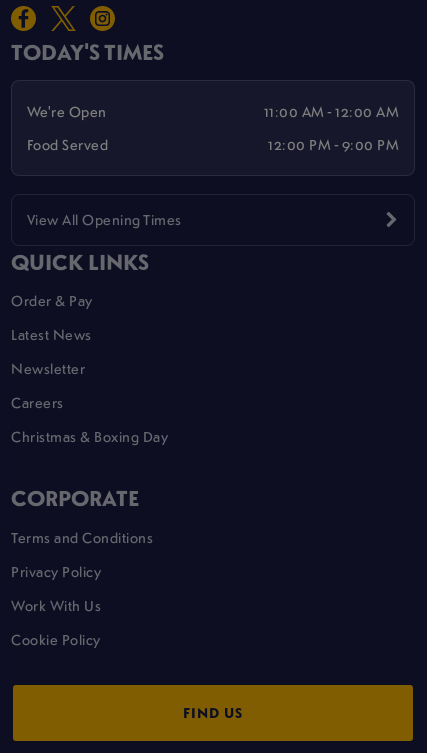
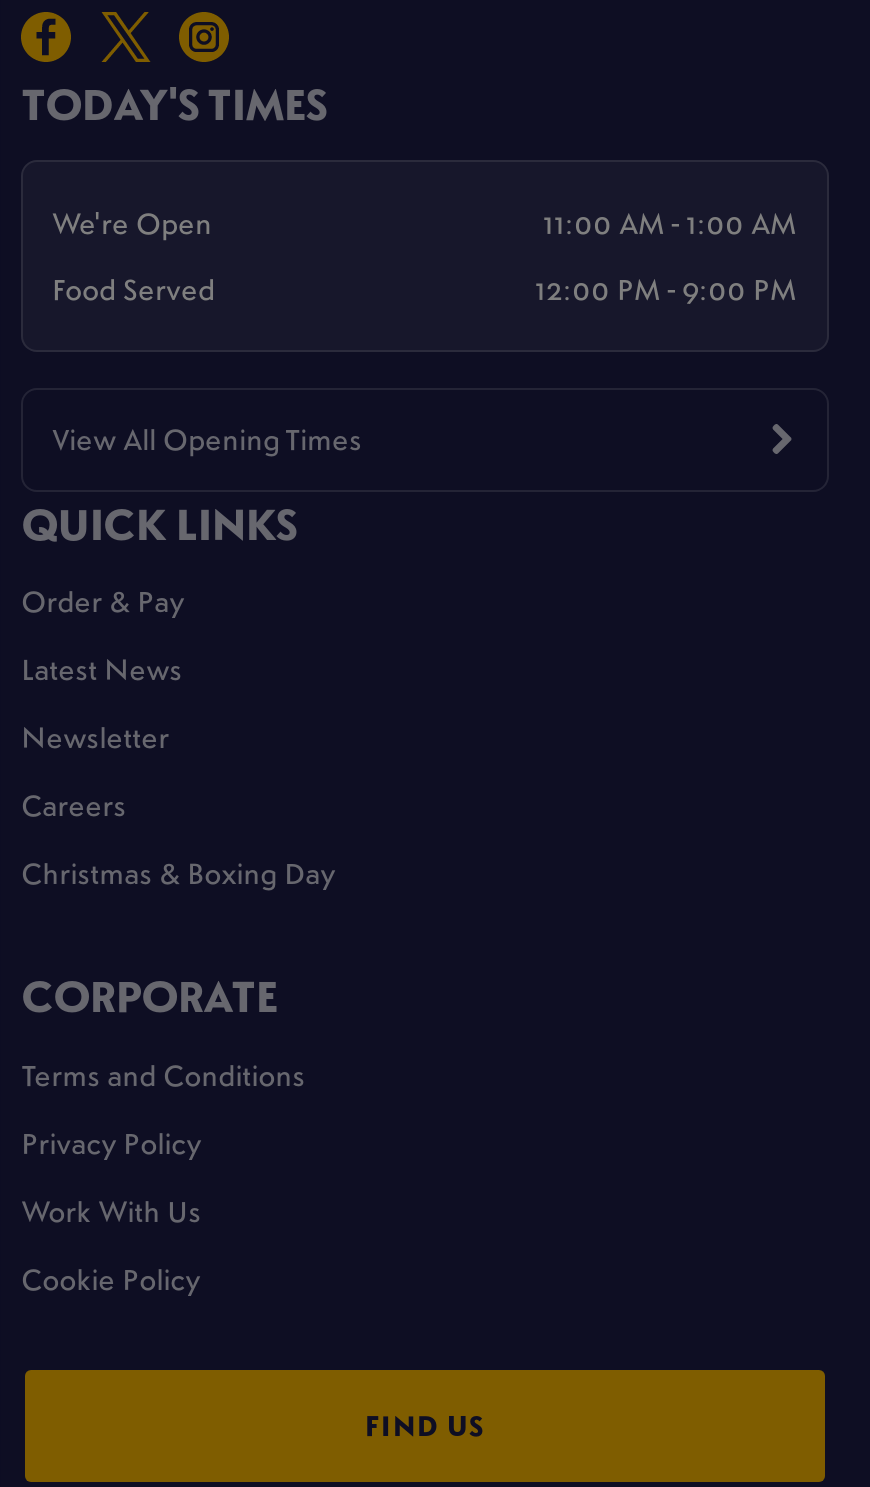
[264,101,399,121] 11:00 AM - 12:00 AM -> [543,202,797,242] 11:00 AM - 1:00 AM

